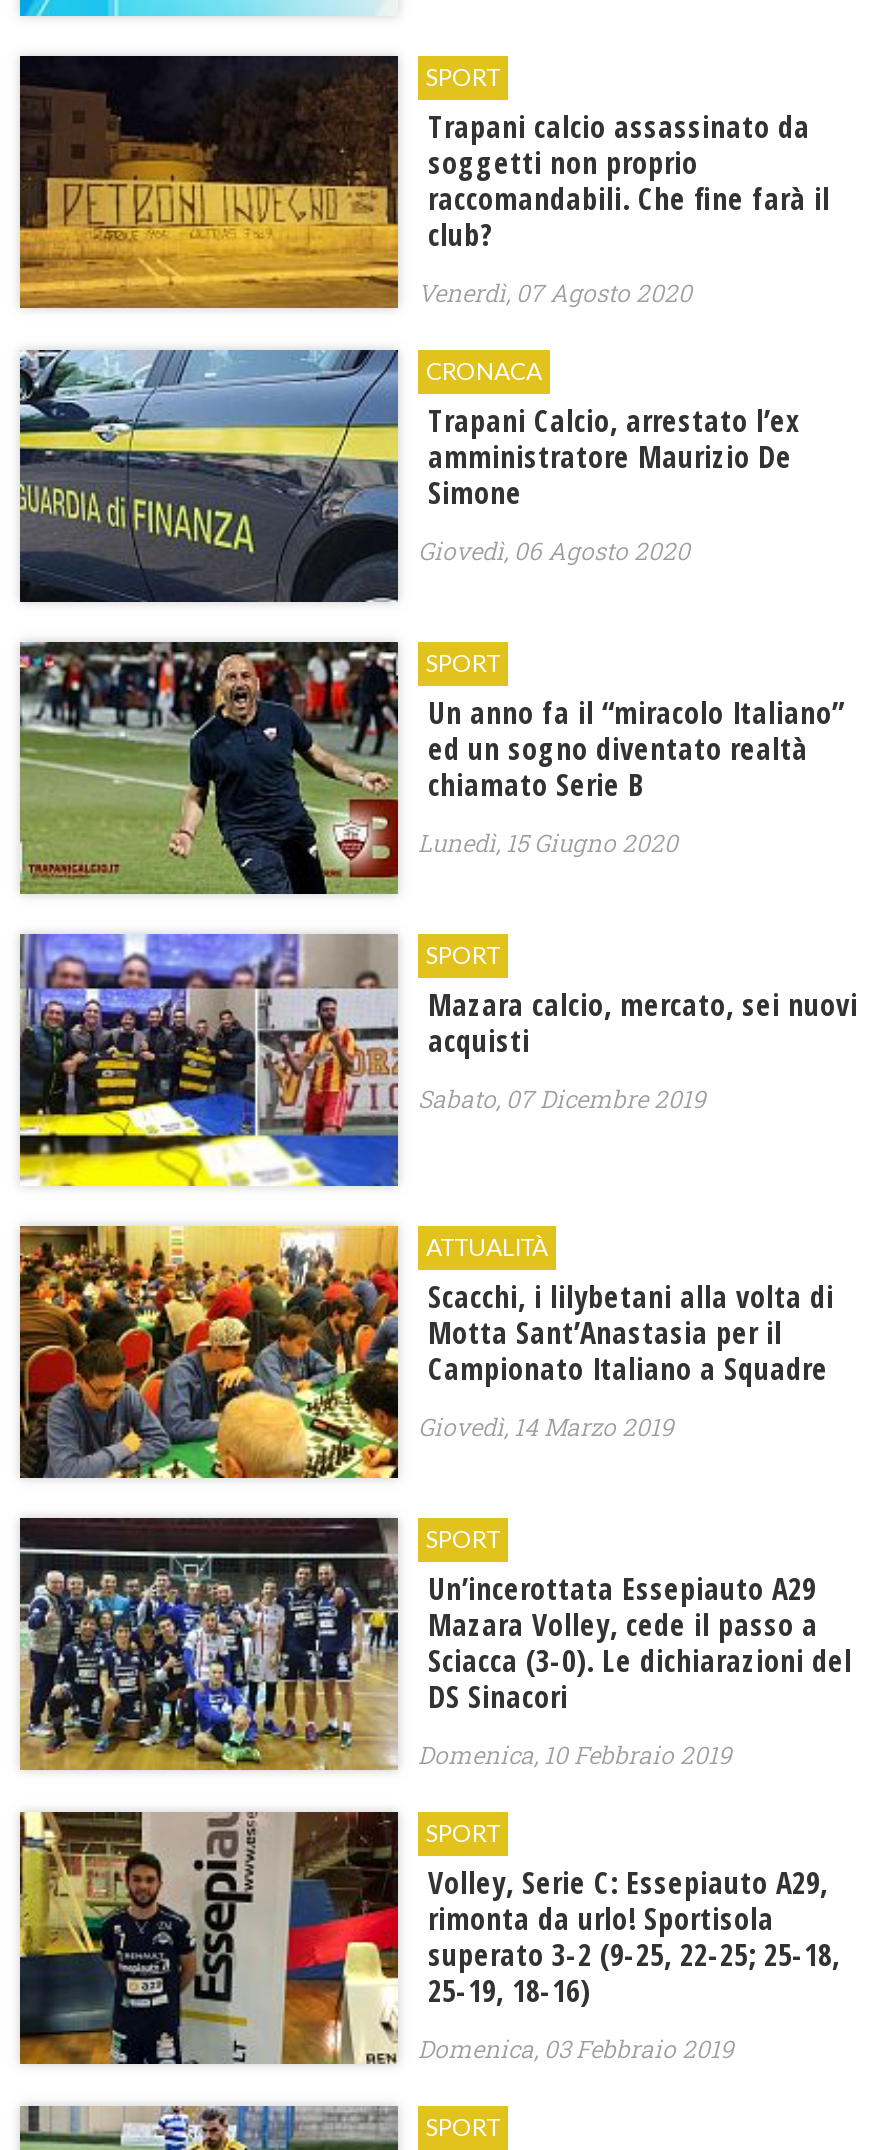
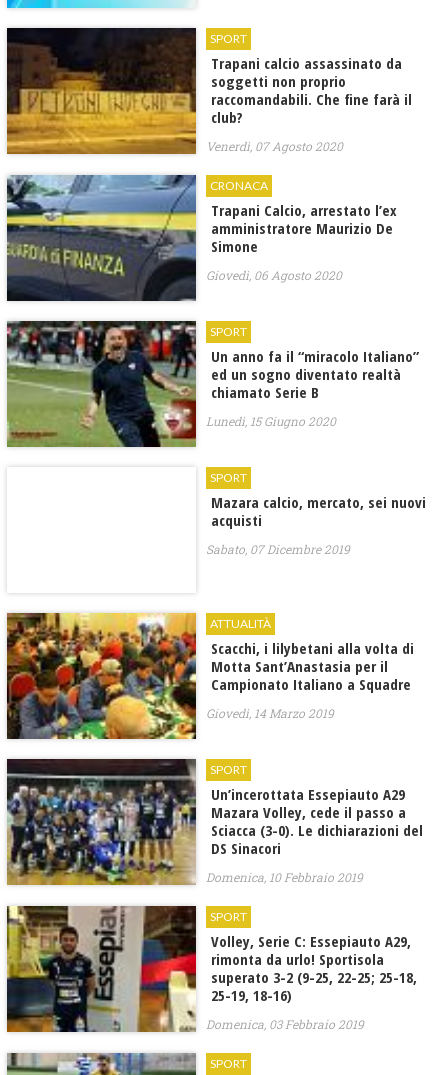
[18,932,400,1188] [image] -> none

